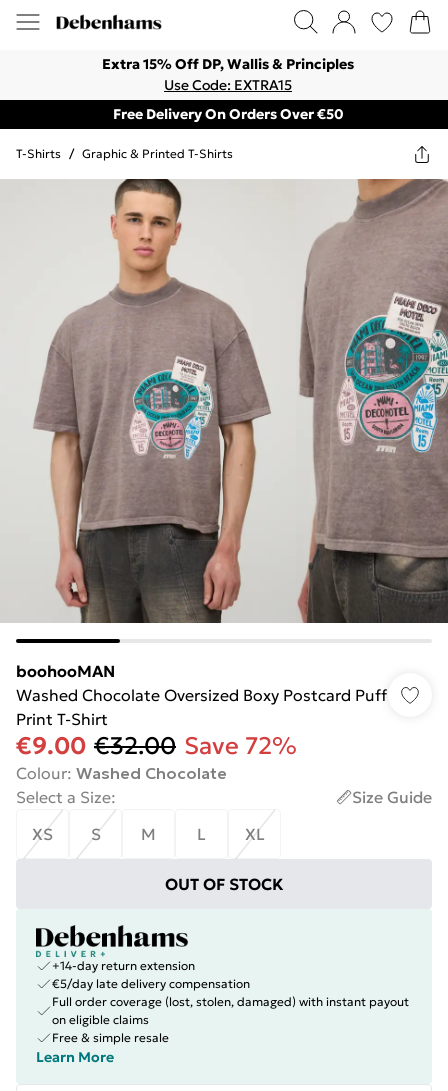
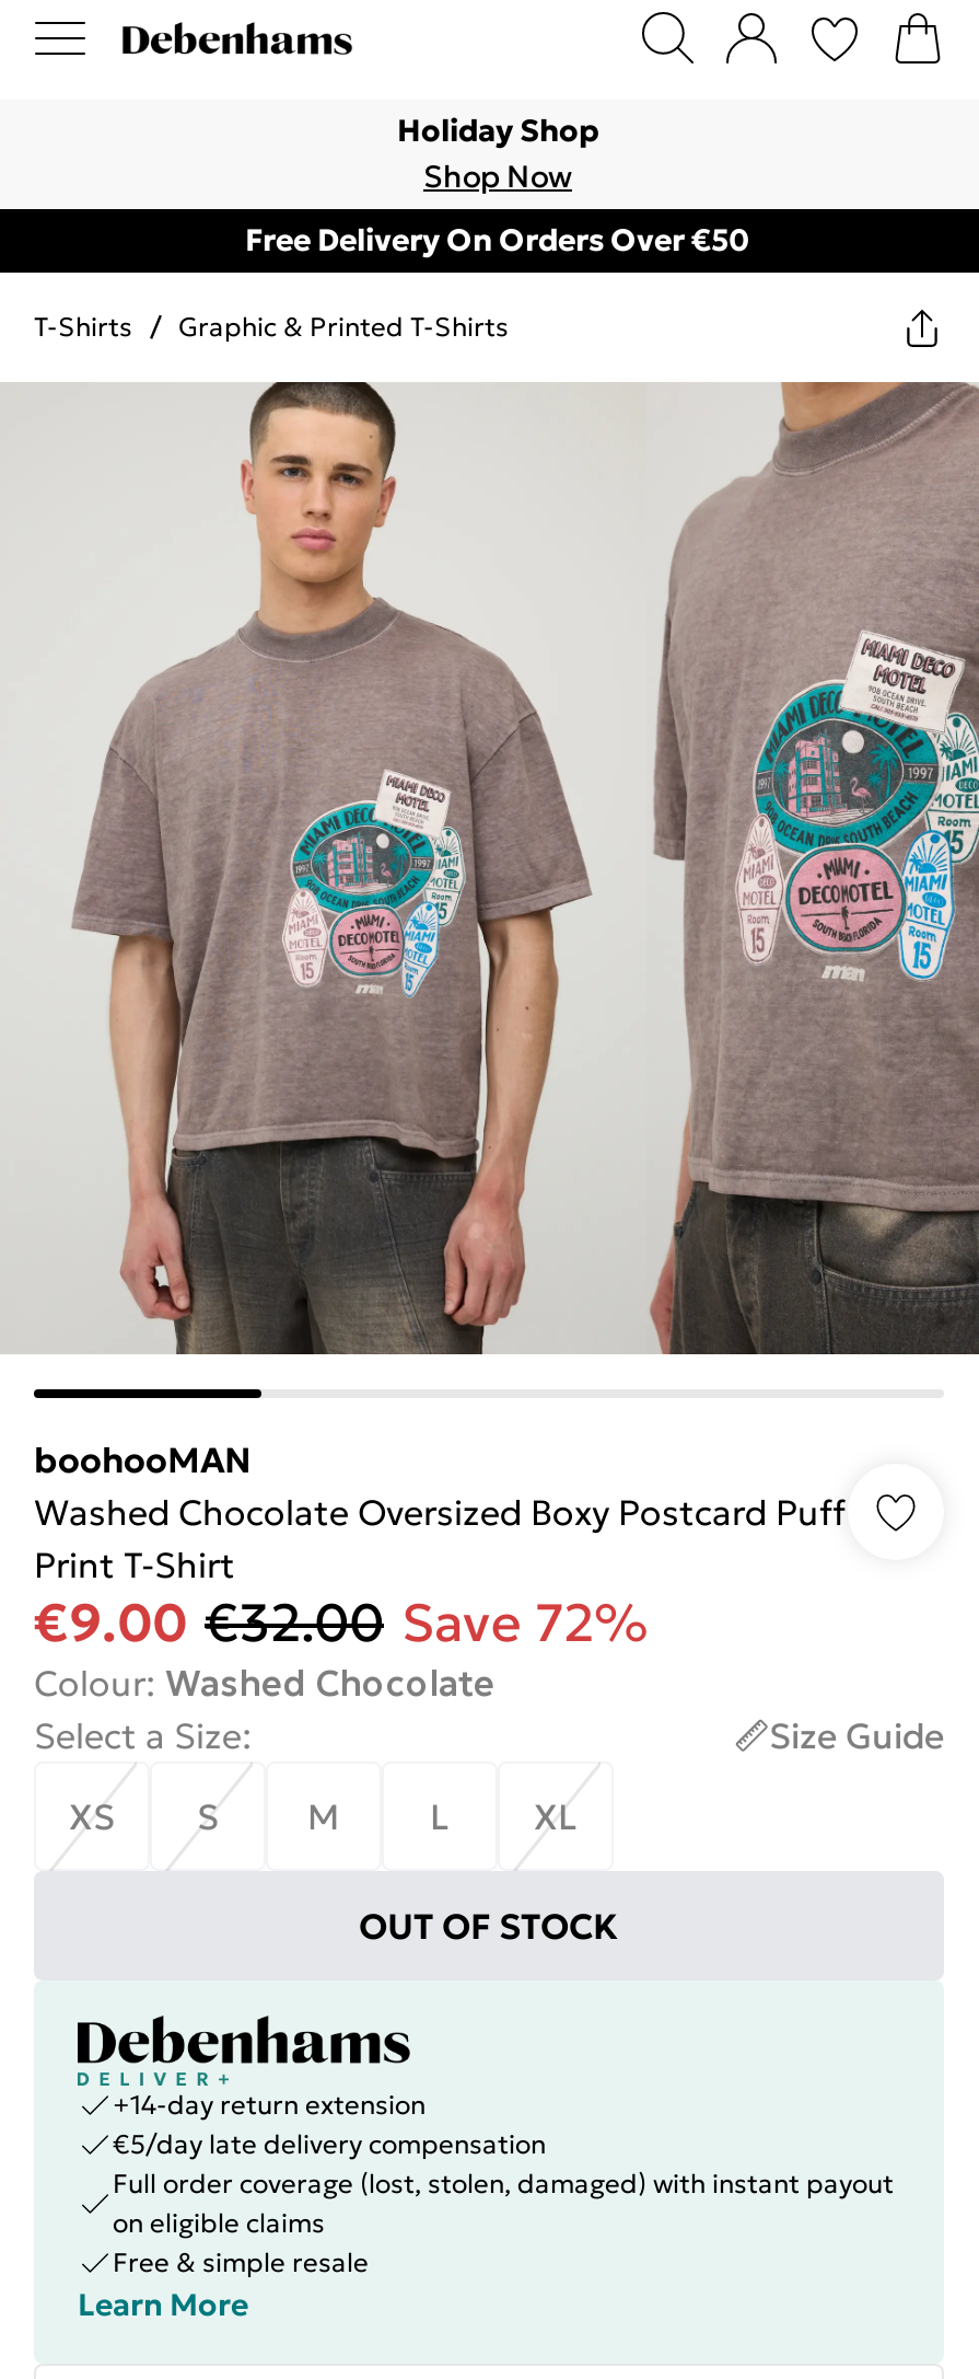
[102,55,354,94] Extra 15% Off DP, Wallis & Principles | Use Code: EXTRA15 -> [397,111,598,196] Holiday Shop | Shop Now

